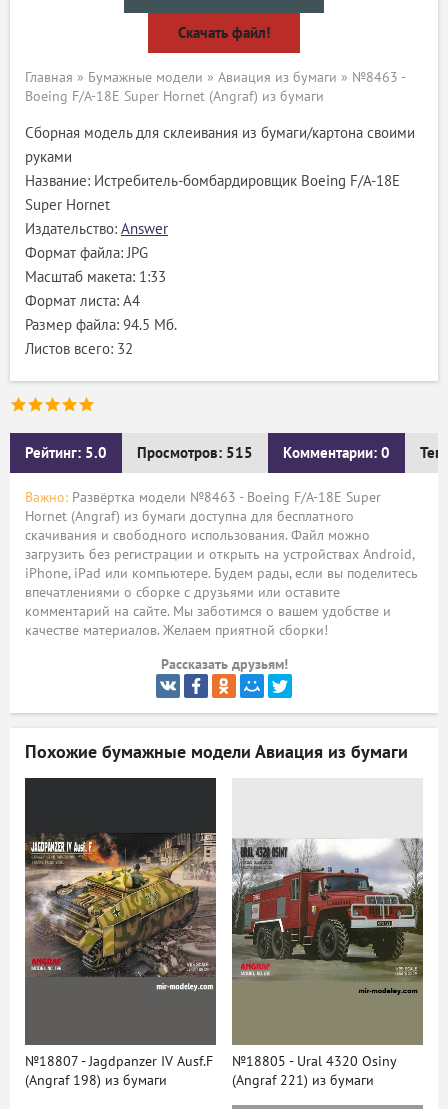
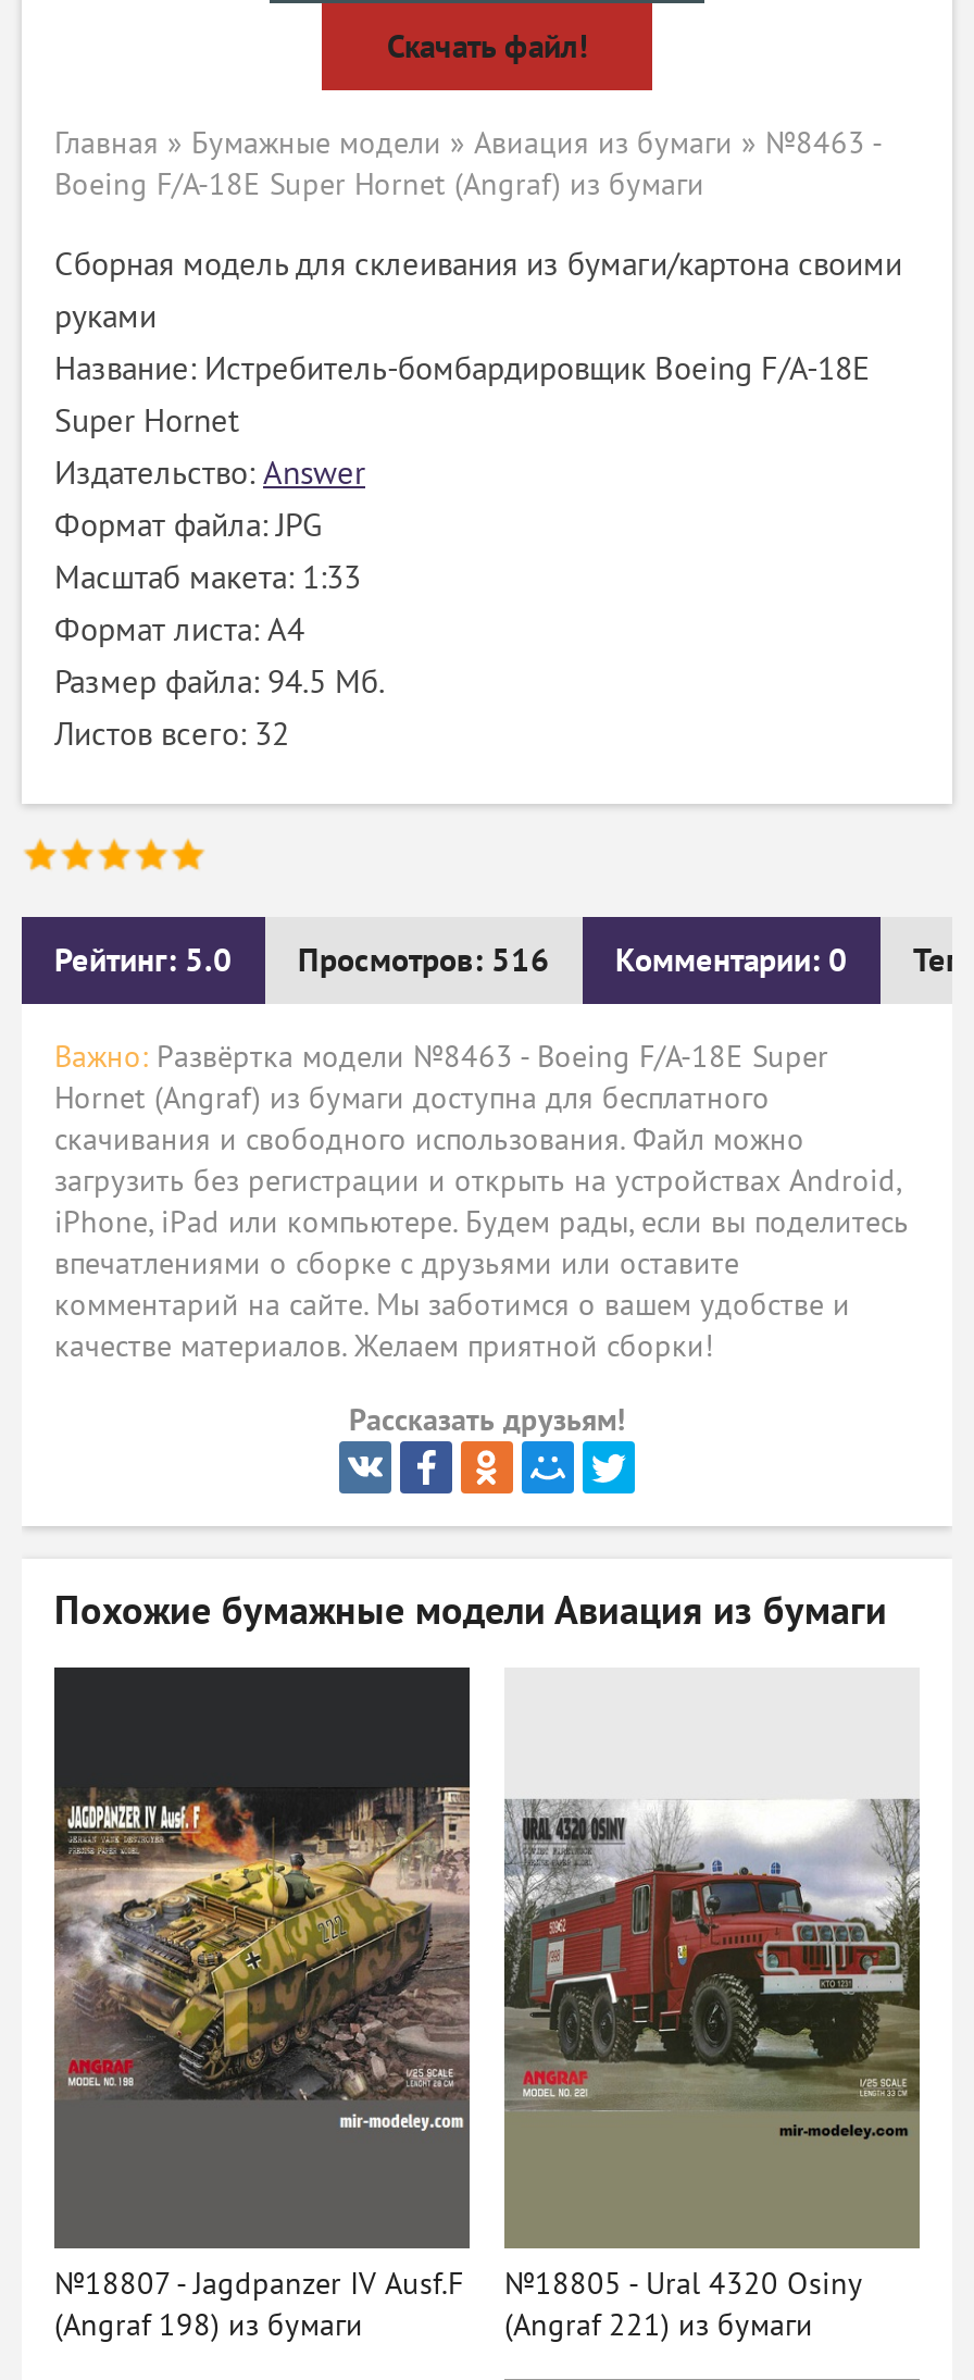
[137,444,253,462] Просмотров: 515 -> [298,940,550,979] Просмотров: 516

